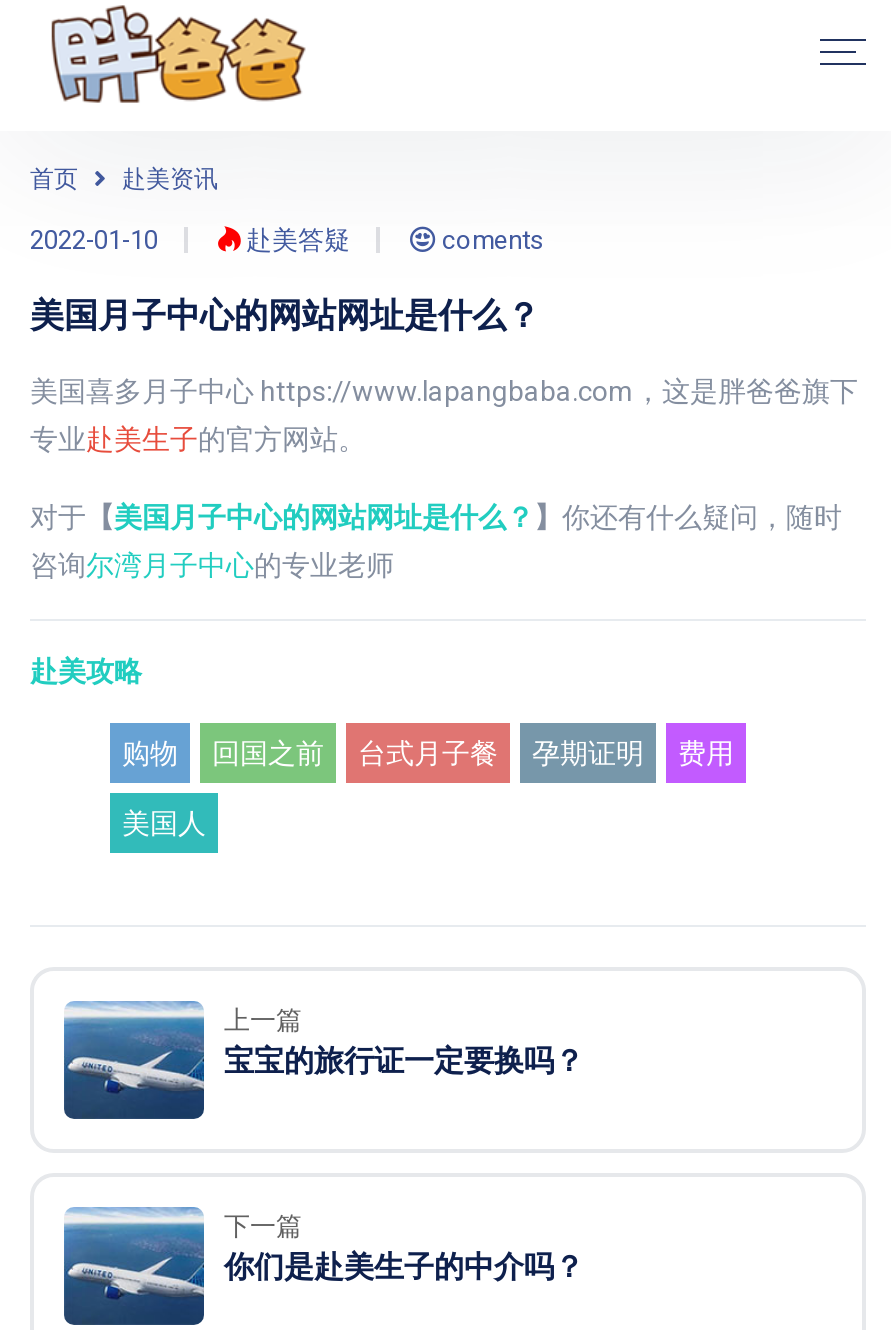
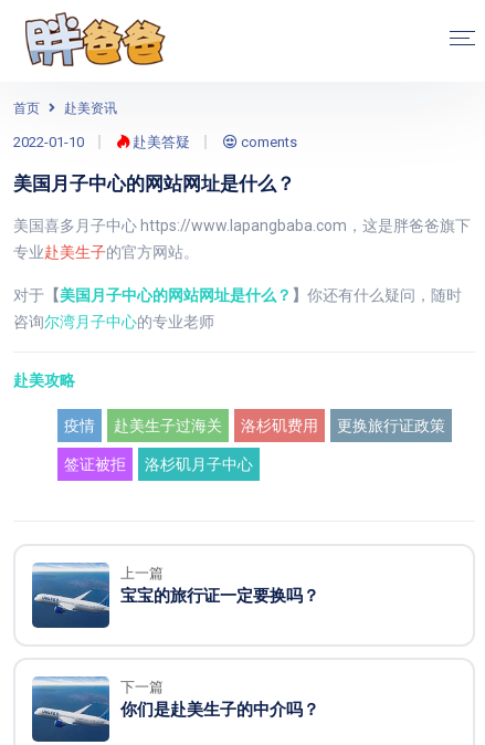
[122,737,734,769] 购物 | 回国之前 | 台式月子餐 | 孕期证明 | 费用 -> [64,417,445,434] 疫情 | 赴美生子过海关 | 洛杉矶费用 | 更换旅行证政策
[122,807,206,839] 美国人 -> [64,455,253,473] 签证被拒 | 洛杉矶月子中心

